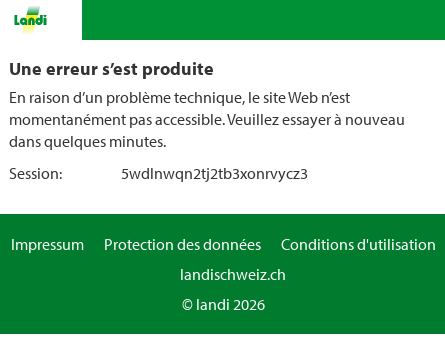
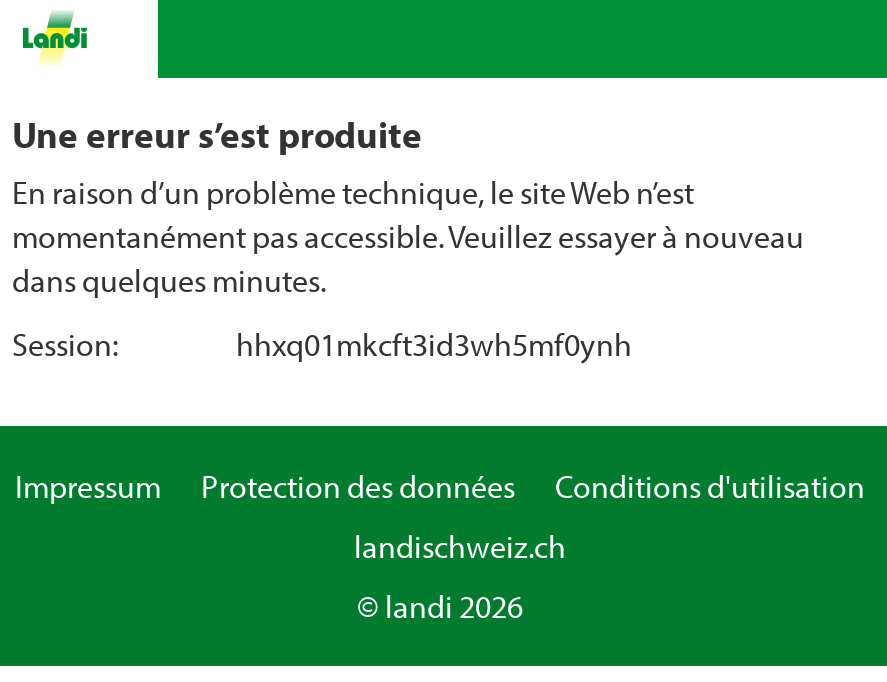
[121,163,308,183] 5wdlnwqn2tj2tb3xonrvycz3 -> [236,324,632,364] hhxq01mkcft3id3wh5mf0ynh

